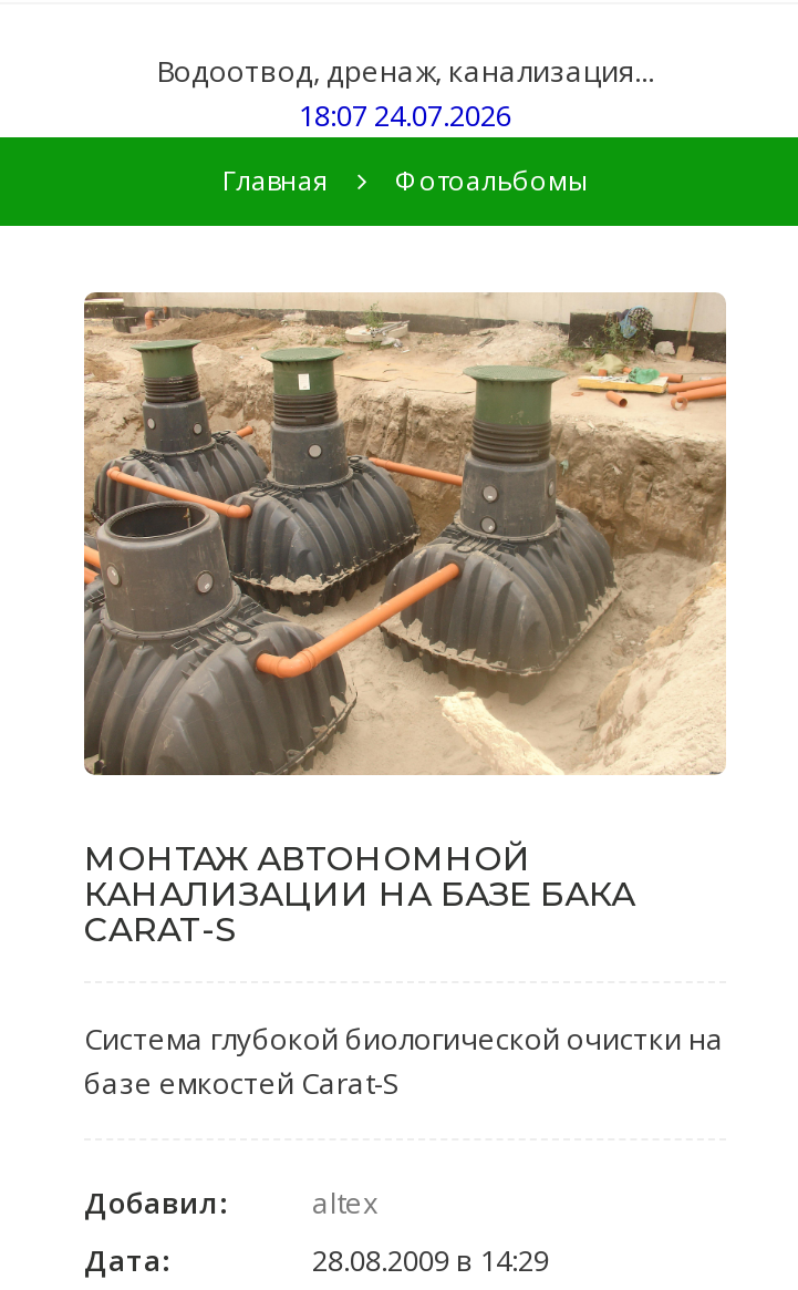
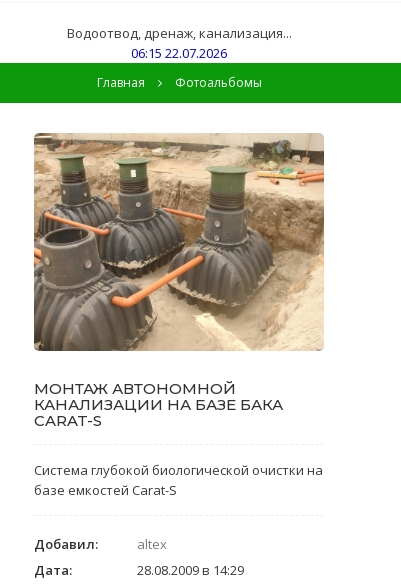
[299,95,511,135] 18:07 24.07.2026 -> [131,44,227,62] 06:15 22.07.2026

